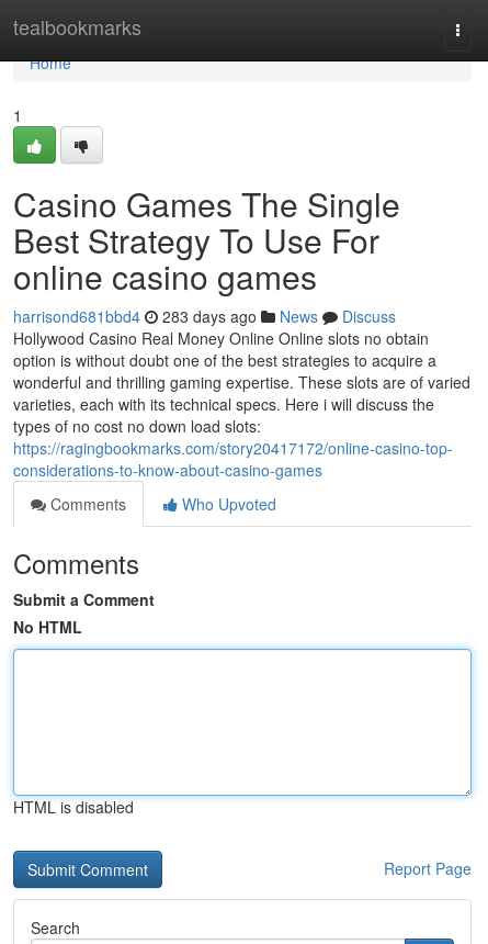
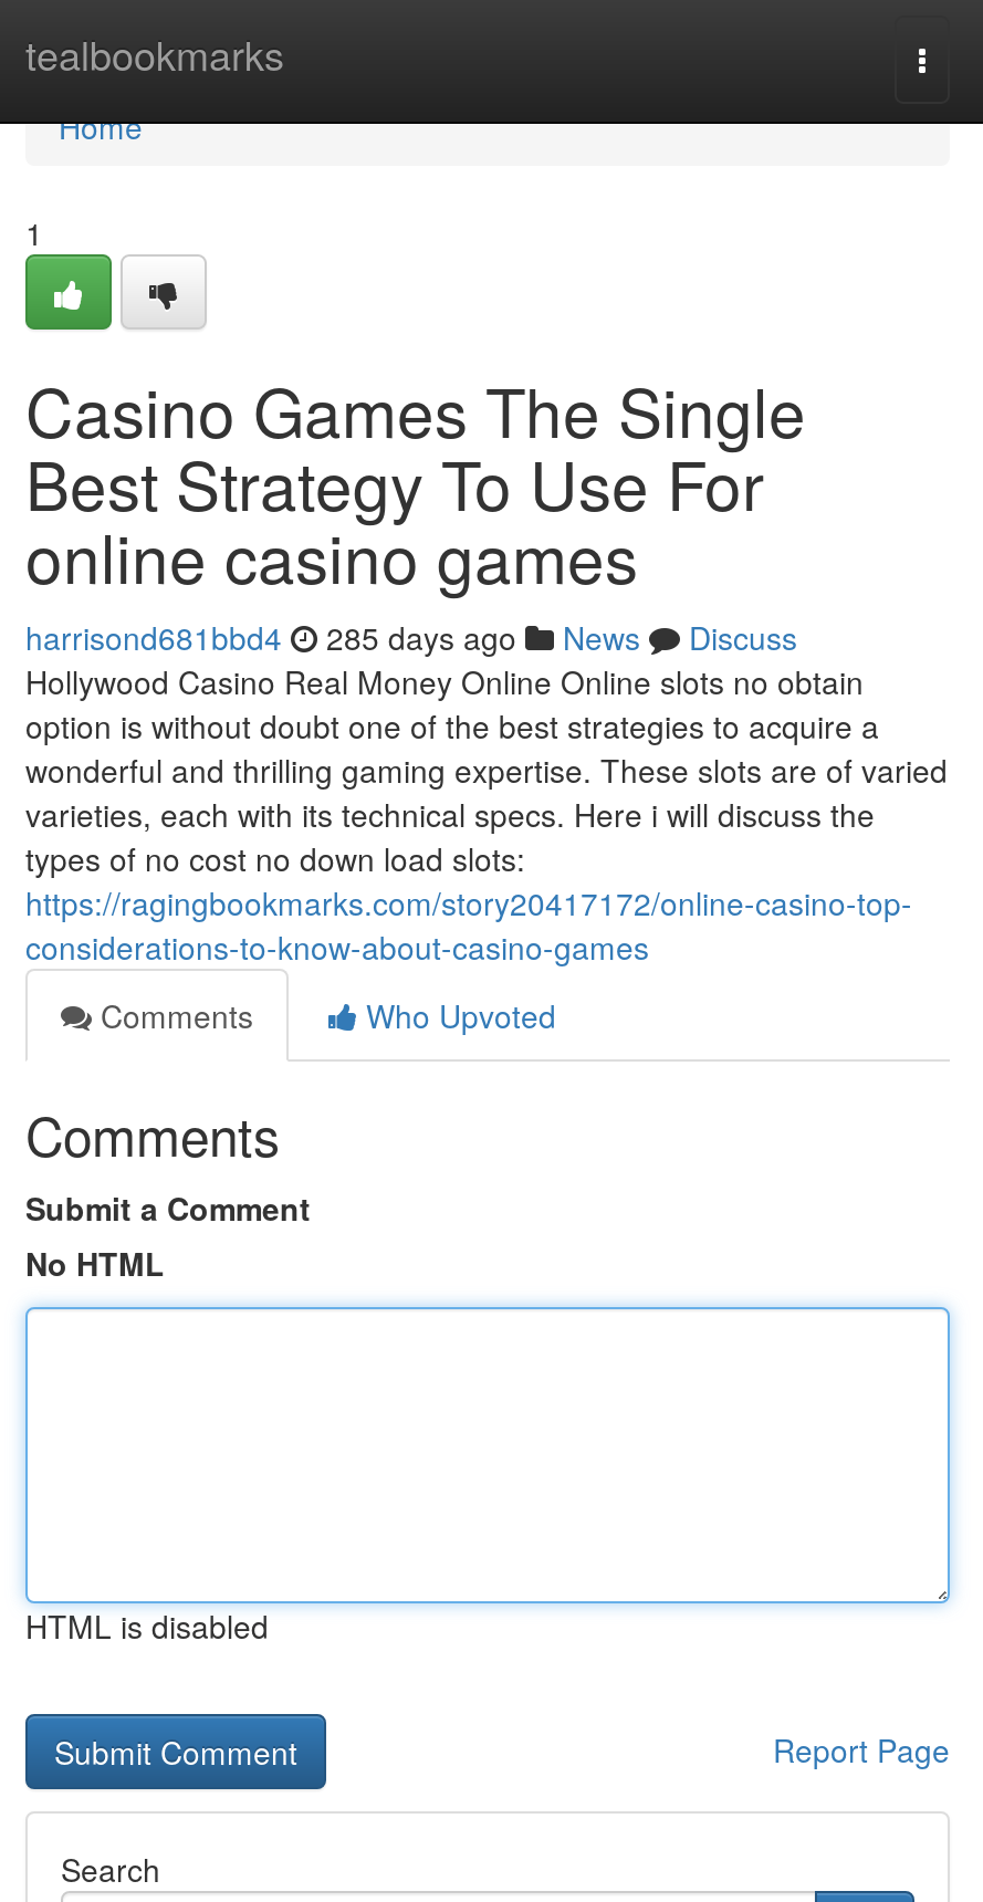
[13,305,396,327] harrisond681bbd4 283 days ago News Discuss -> [25,615,797,659] harrisond681bbd4 285 days ago News Discuss

